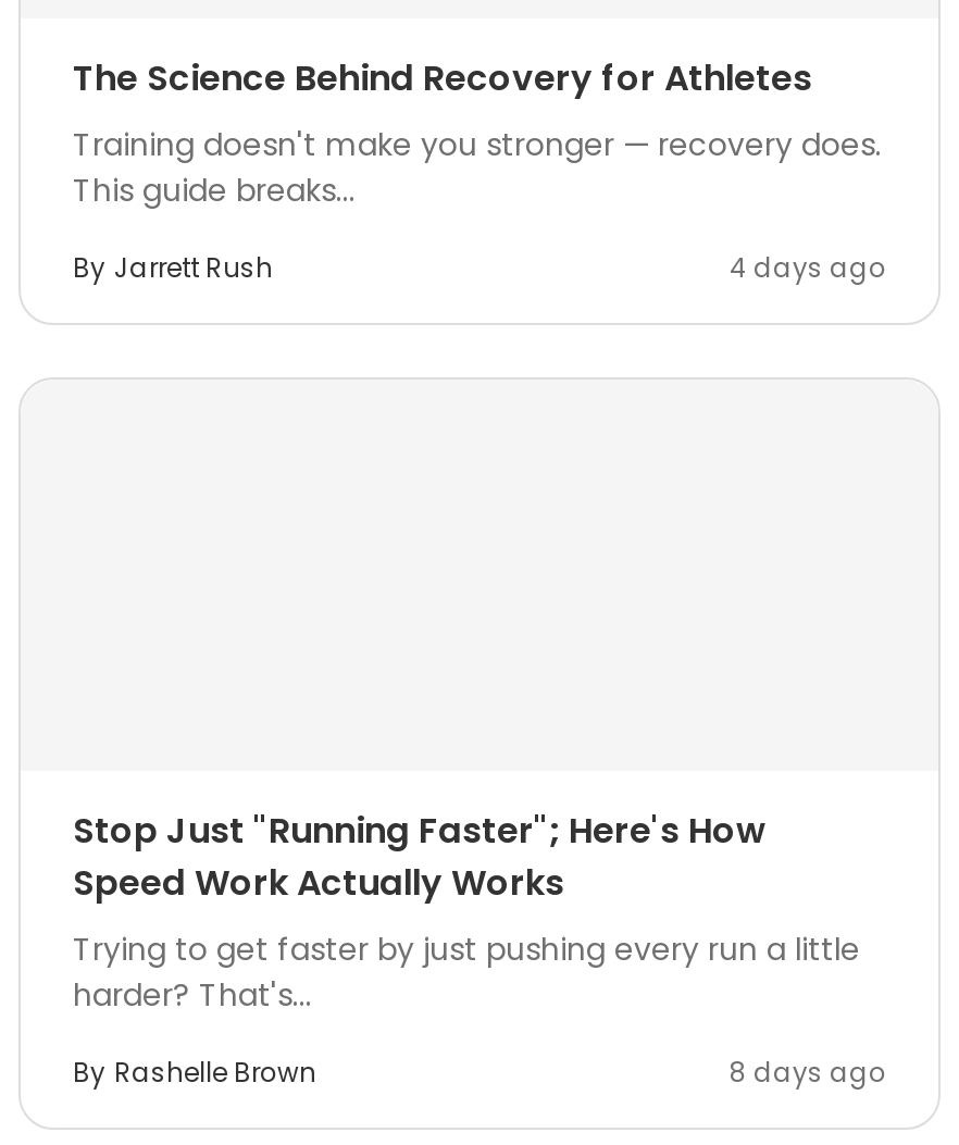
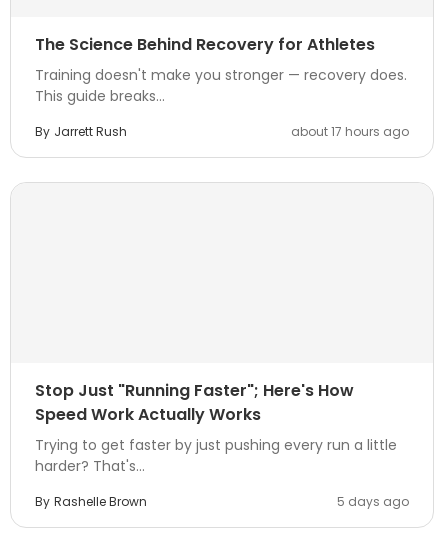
[730,249,886,286] 4 days ago -> [291,123,409,140] about 17 hours ago
[730,1054,886,1091] 8 days ago -> [337,493,409,510] 5 days ago

